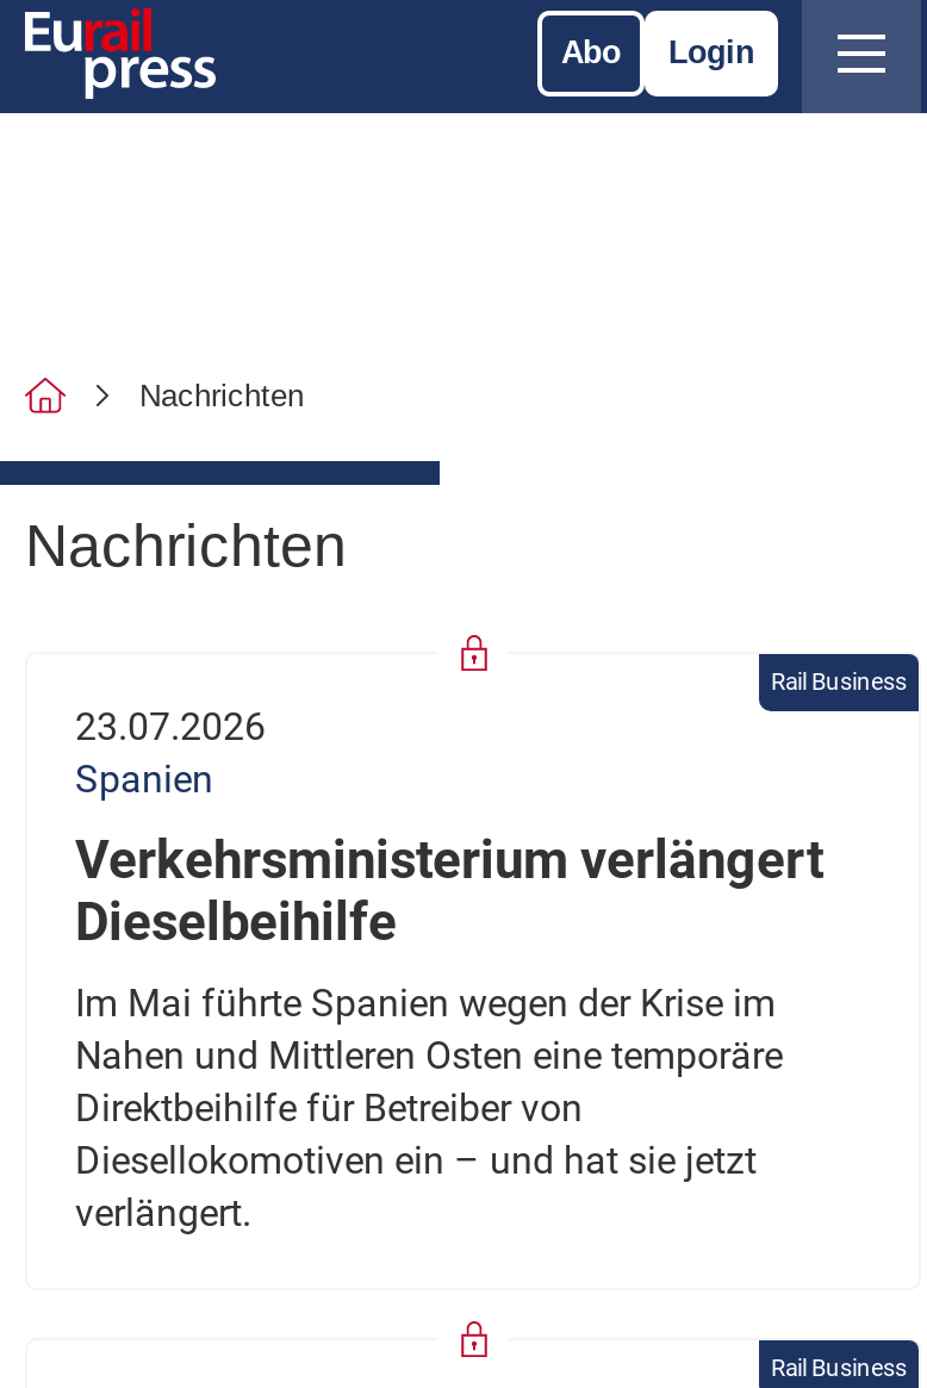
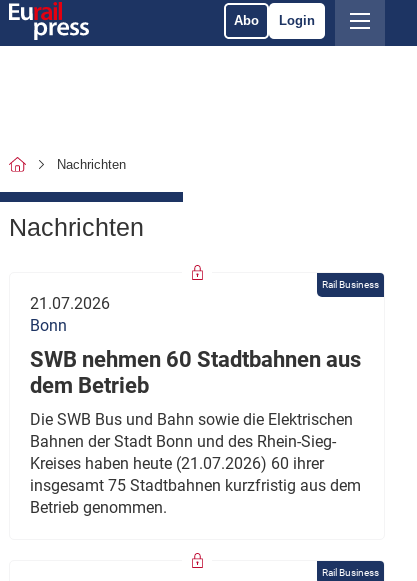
[75,705,266,802] 23.07.2026 | Spanien -> [30,294,110,335] 21.07.2026 | Bonn
[75,831,823,952] Verkehrsministerium verlängert | Dieselbeihilfe -> [30,347,361,398] SWB nehmen 60 Stadtbahnen aus | dem Betrieb
[75,981,783,1236] Im Mai führte Spanien wegen der Krise im | Nahen und Mittleren Osten eine temporäre | Direktbeihilfe für Betreiber von | Diesellokomotiven ein – und hat sie jetzt | verlängert. -> [30,410,361,517] Die SWB Bus und Bahn sowie die Elektrischen | Bahnen der Stadt Bonn und des Rhein-Sieg- | Kreises haben heute (21.07.2026) 60 ihrer | insgesamt 75 Stadtbahnen kurzfristig aus dem | Betrieb genommen.

